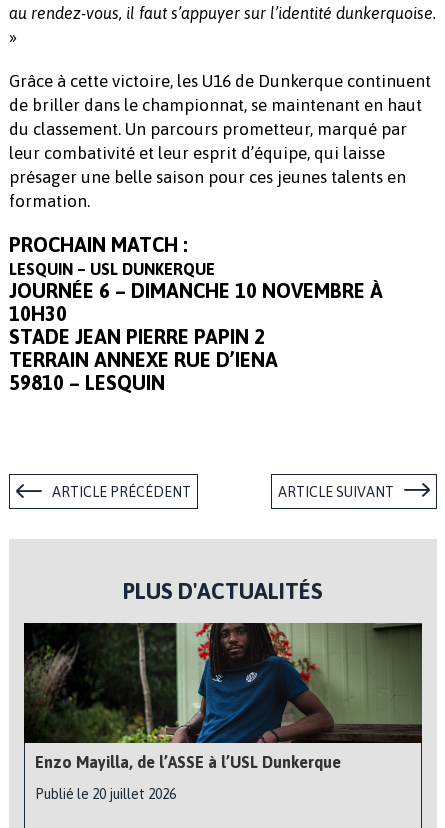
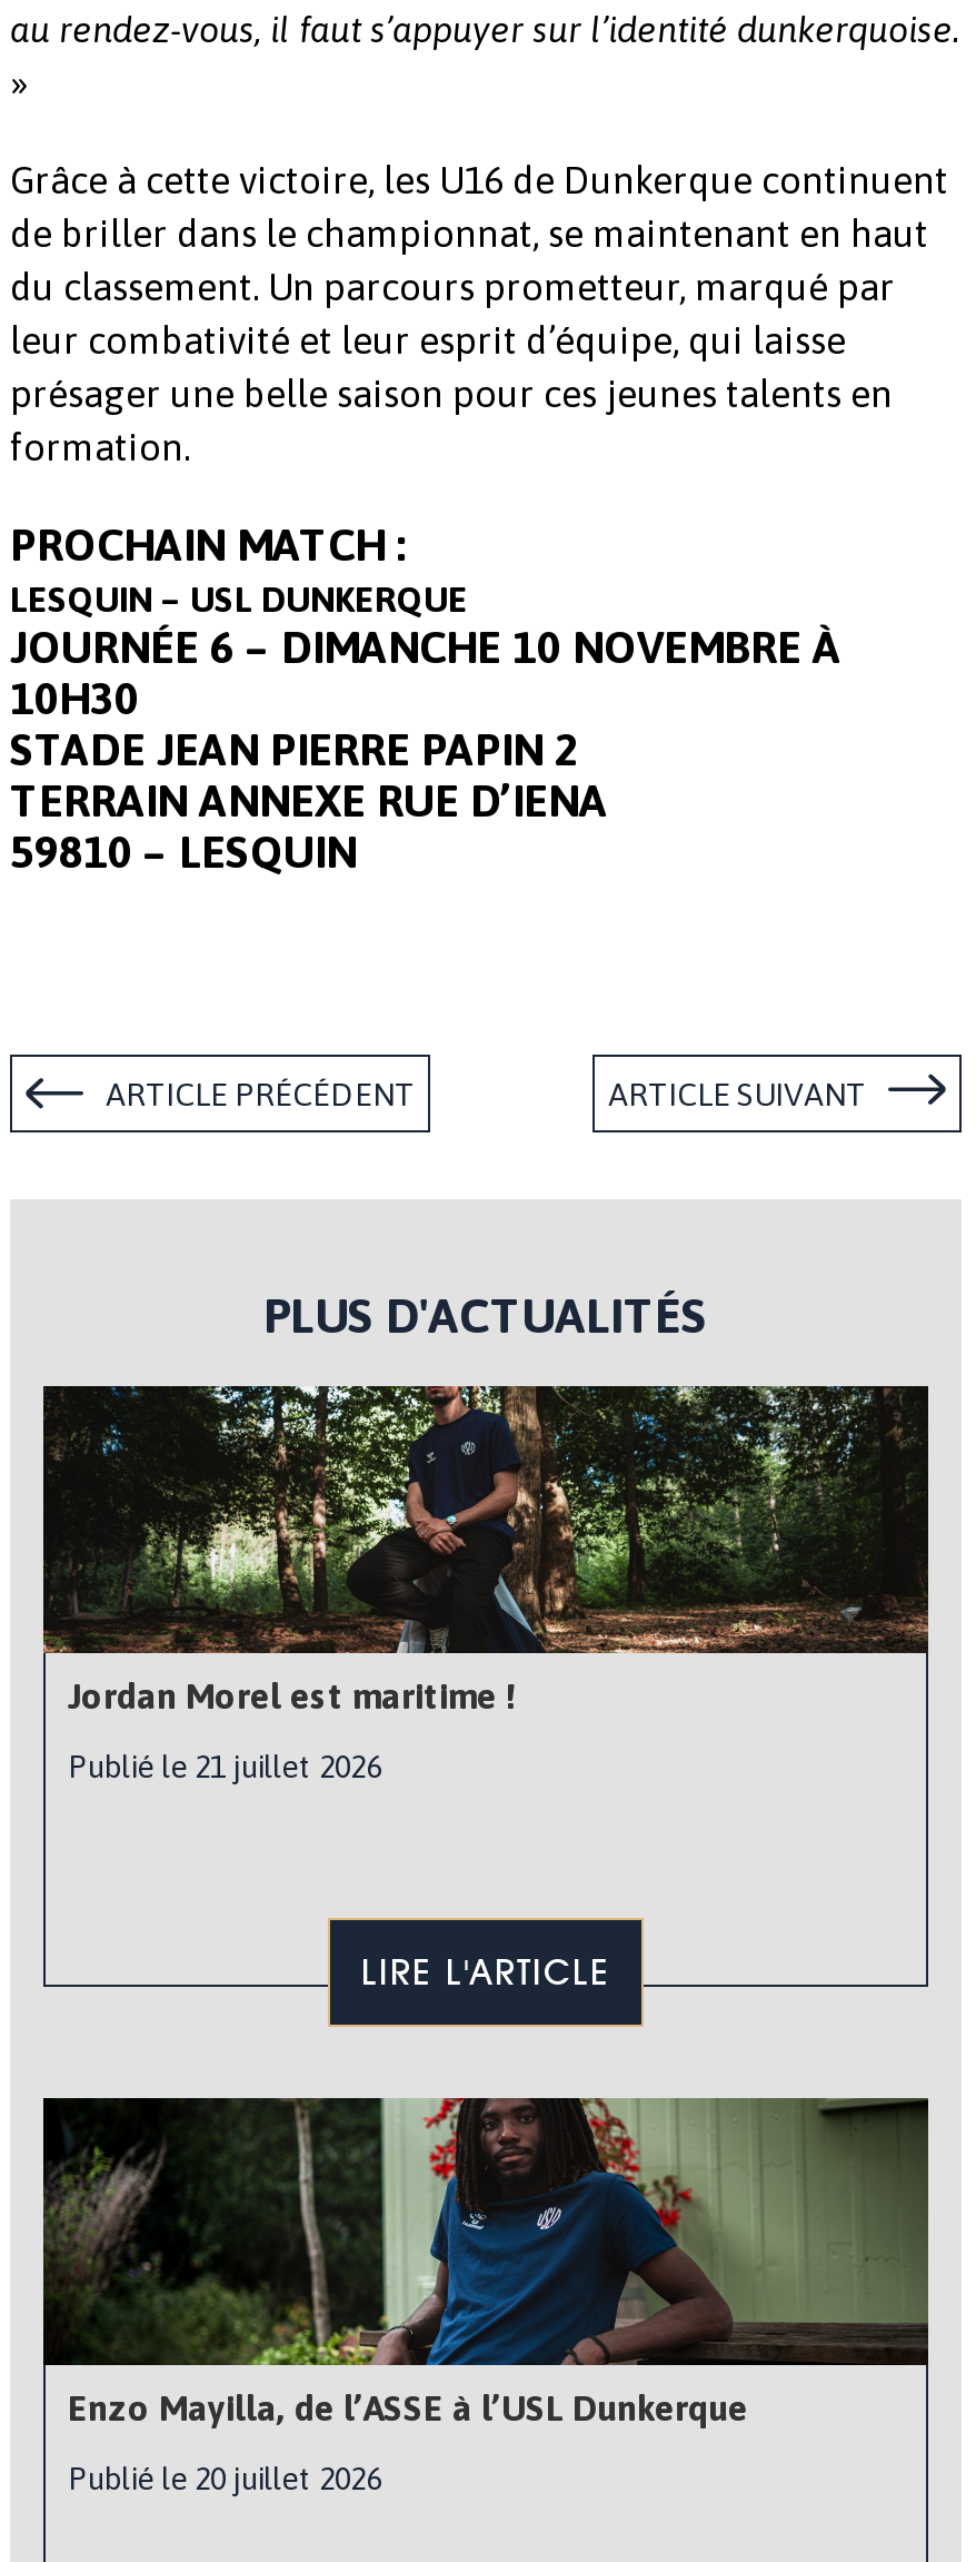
none -> [41,1384,928,1785] [image] | Jordan Morel est maritime ! | Publié le 21 juillet 2026
none -> [361,1952,610,1994] LIRE L'ARTICLE

